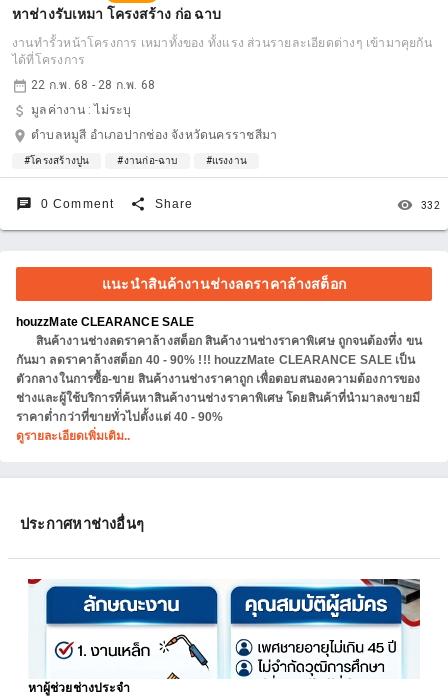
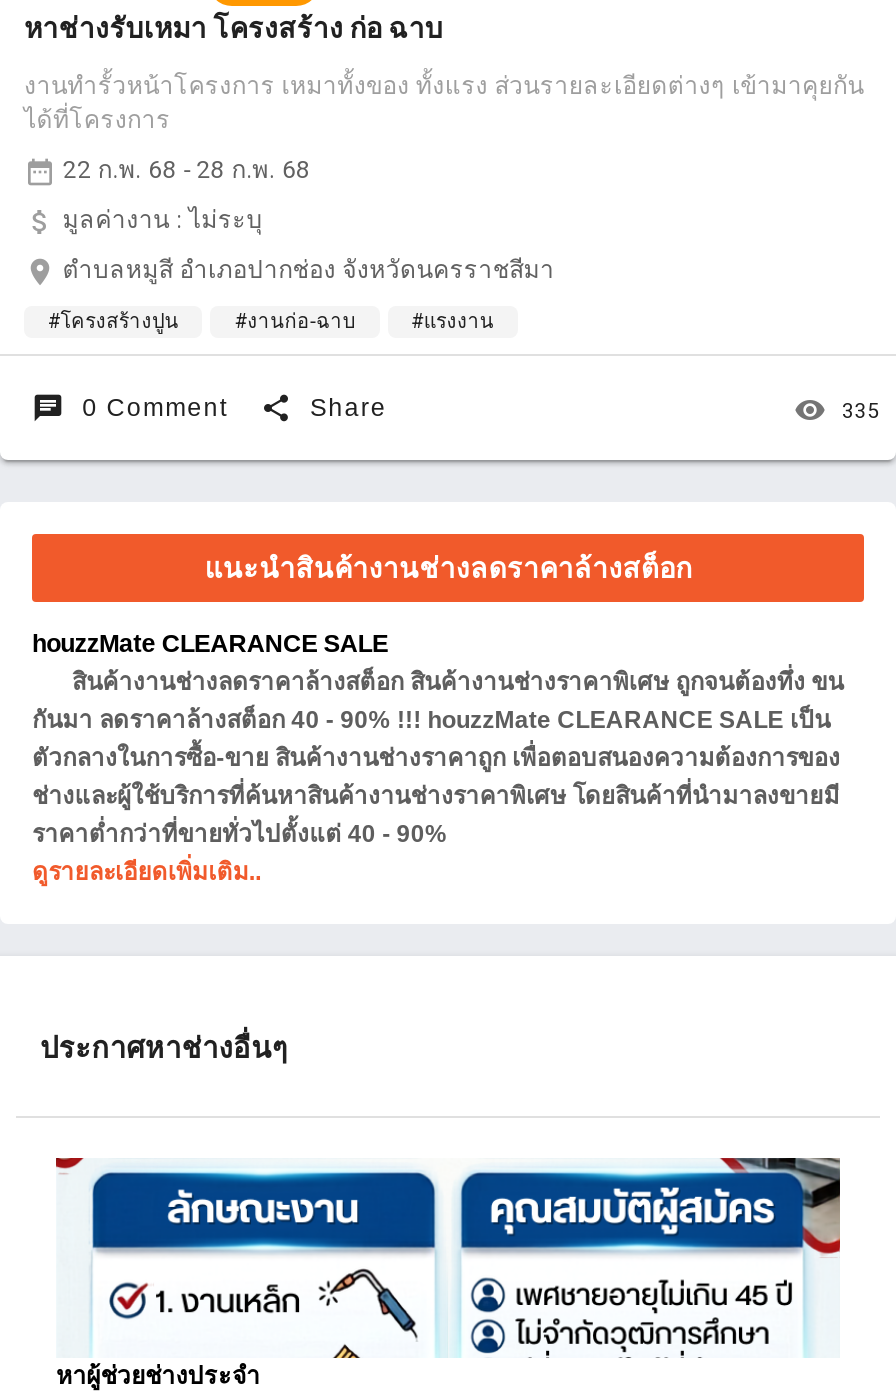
[421,198,440,211] 332 -> [842,397,880,423] 335

